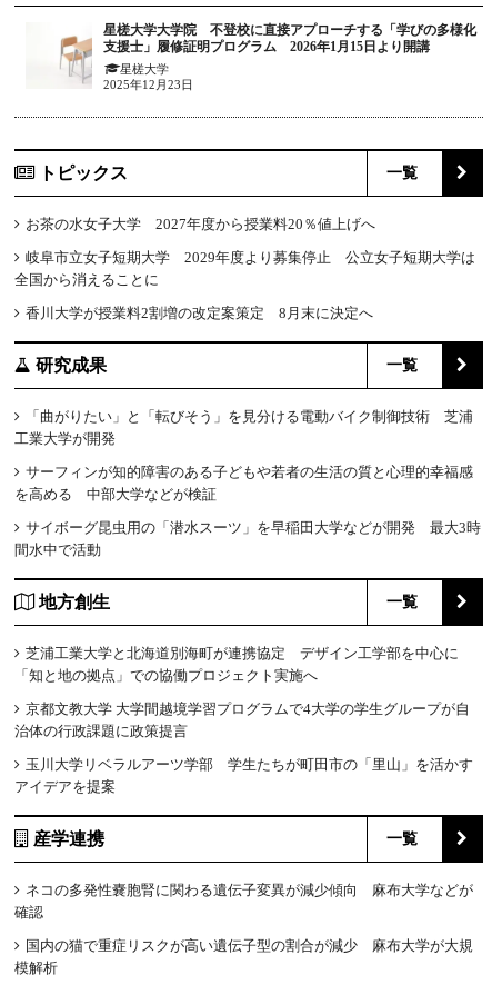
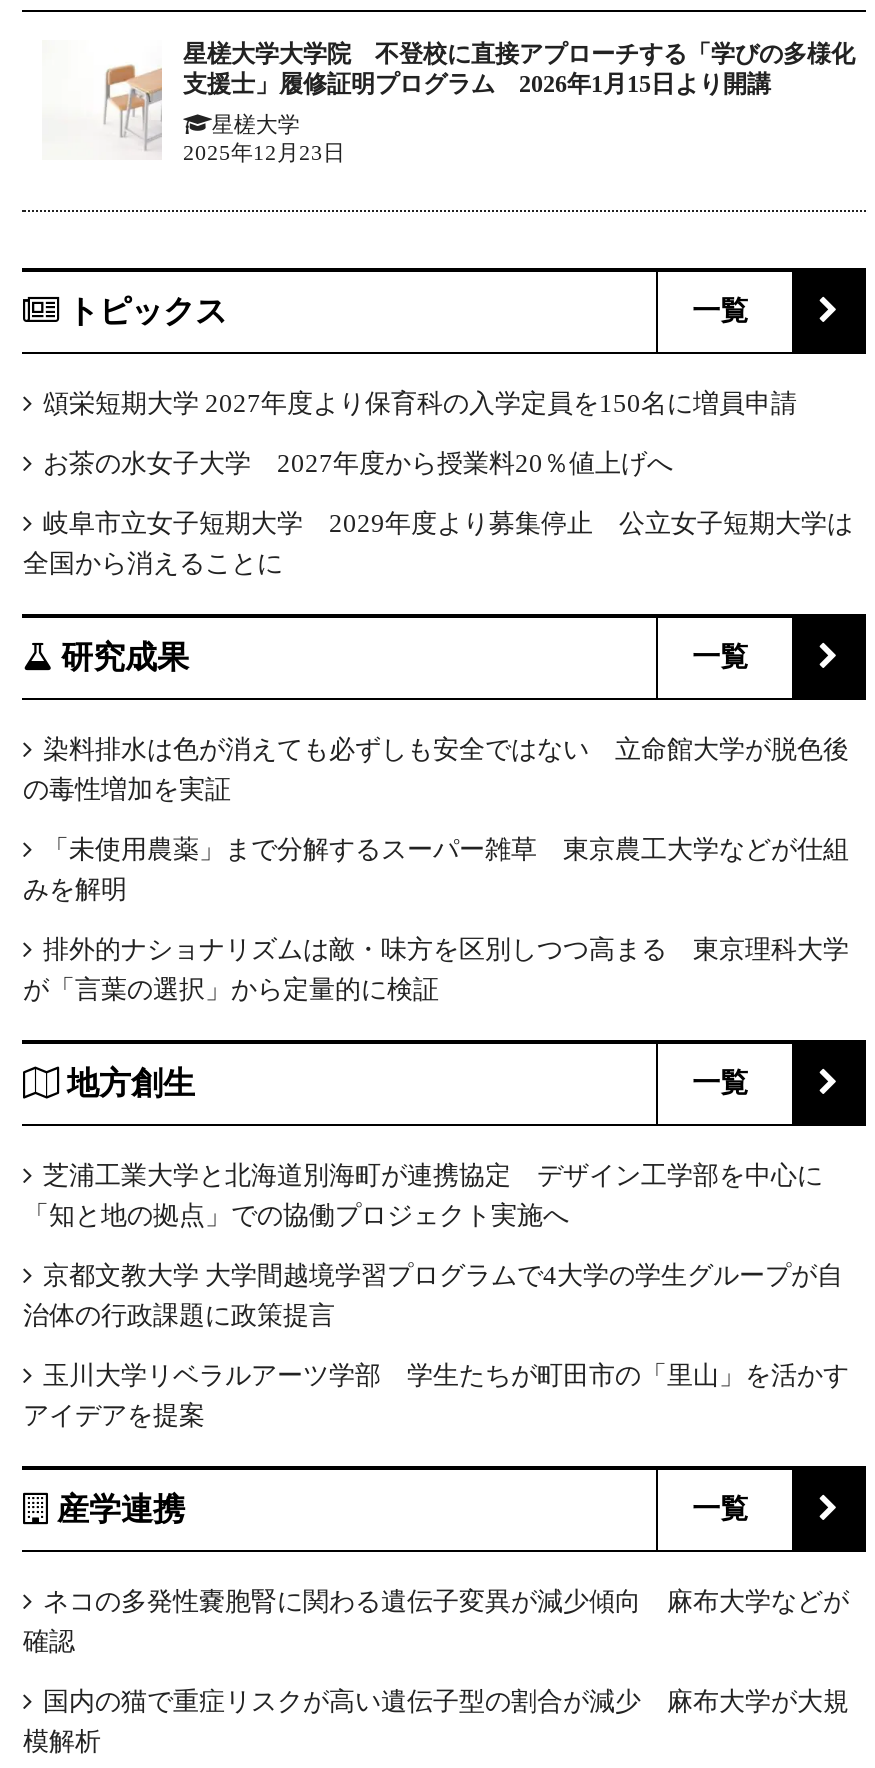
none -> [43,389,797,419] 頌栄短期大学 2027年度より保育科の入学定員を150名に増員申請
moved [15,216,476,288] -> [23,449,853,579]: お茶の水女子大学 2027年度から授業料20％値上げへ | 岐阜市立女子短期大学 2029年度より募集停止 公立女子短期大学は | 全国から消えることに
[26,305,374,322] 香川大学が授業料2割増の改定案策定 8月末に決定へ -> none
[15,408,474,447] 「曲がりたい」と「転びそう」を見分ける電動バイク制御技術 芝浦 | 工業大学が開発 -> [23,735,849,805] 染料排水は色が消えても必ずしも安全ではない 立命館大学が脱色後 | の毒性増加を実証
[15,464,474,503] サーフィンが知的障害のある子どもや若者の生活の質と心理的幸福感 | を高める 中部大学などが検証 -> [23,835,849,905] 「未使用農薬」まで分解するスーパー雑草 東京農工大学などが仕組 | みを解明
[15,520,481,559] サイボーグ昆虫用の「潜水スーツ」を早稲田大学などが開発 最大3時 | 間水中で活動 -> [23,935,849,1005] 排外的ナショナリズムは敵・味方を区別しつつ高まる 東京理科大学 | が「言葉の選択」から定量的に検証

